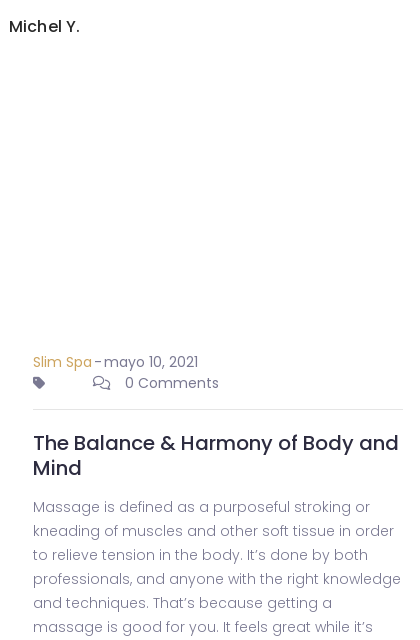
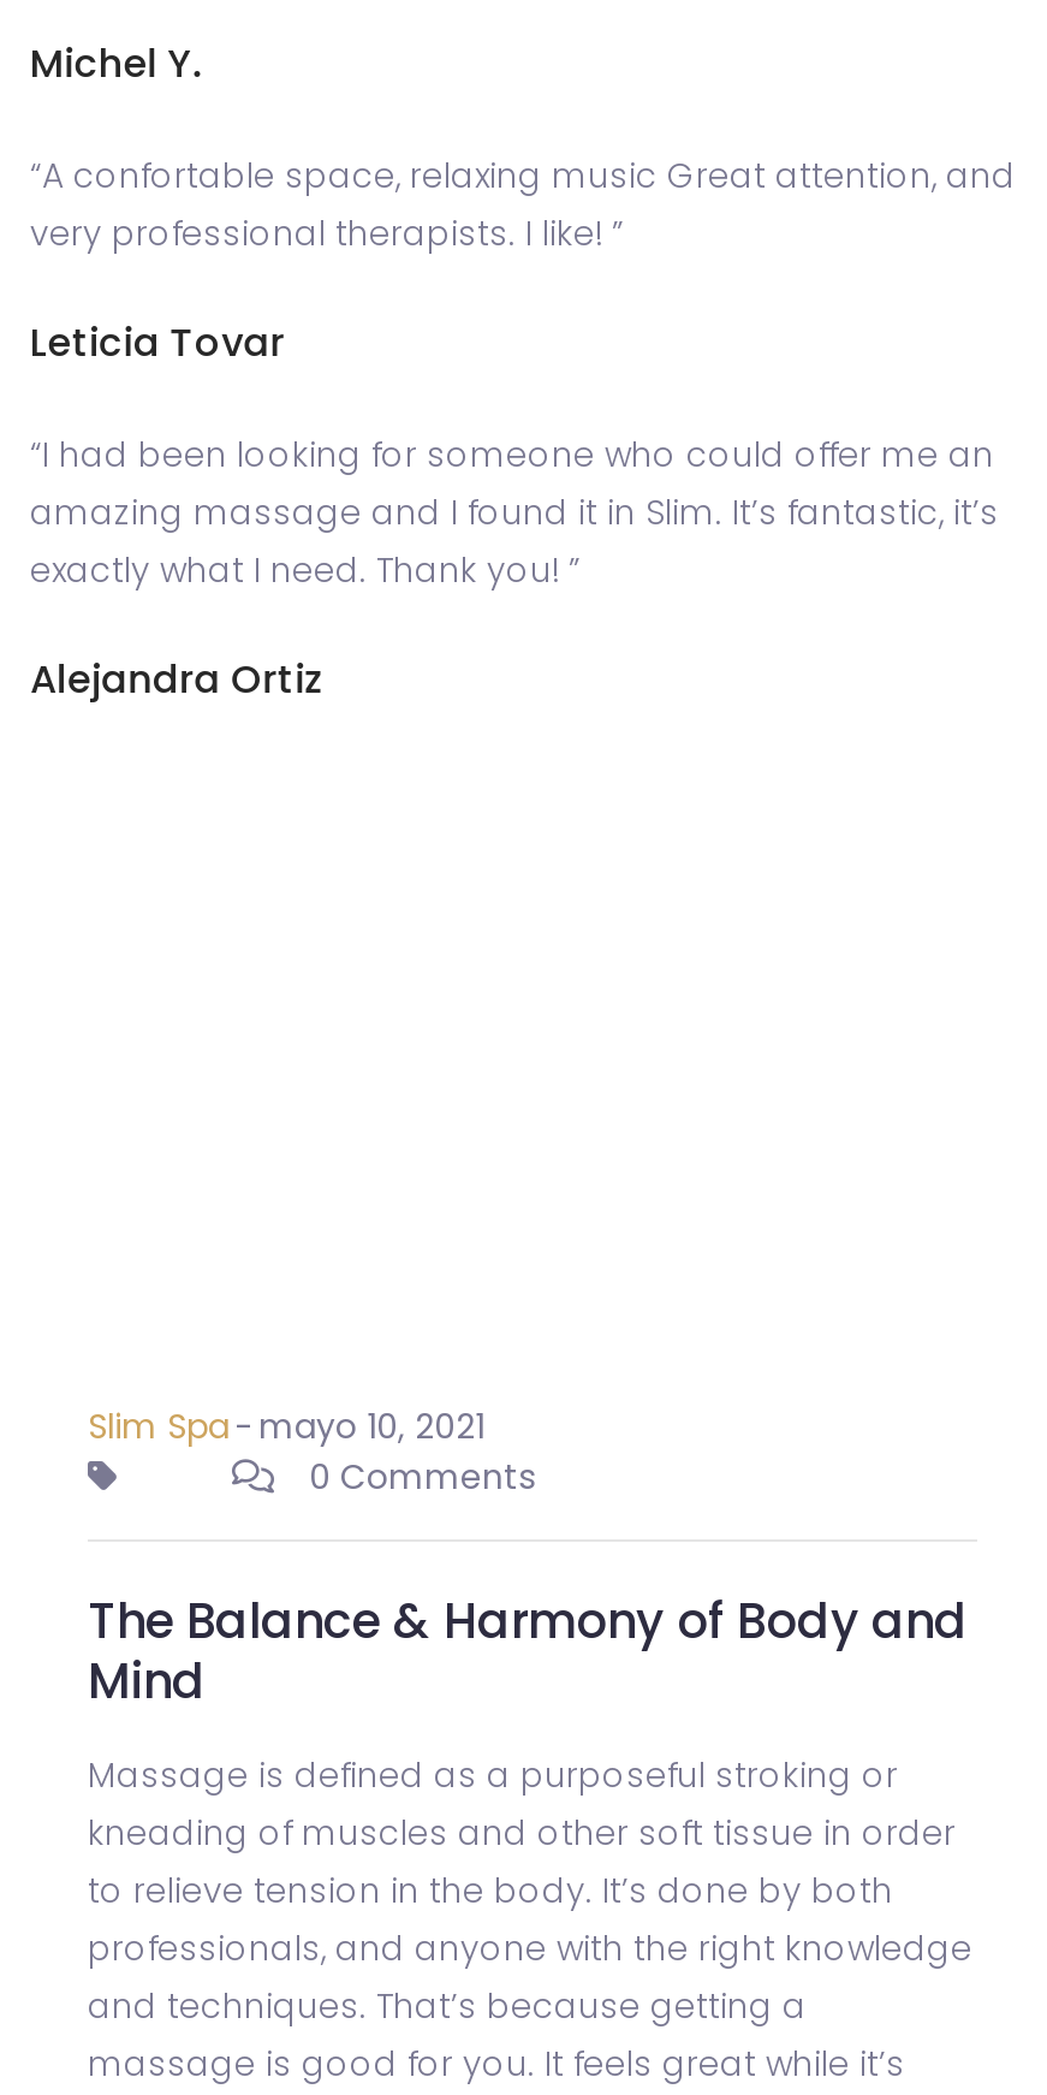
none -> [30,152,1016,707] “A confortable space, relaxing music Great attention, and | very professional therapists. I like! ” | Leticia Tovar | “I had been looking for someone who could offer me an | amazing massage and I found it in Slim. It’s fantastic, it’s | exactly what I need. Thank you! ” | Alejandra Ortiz

